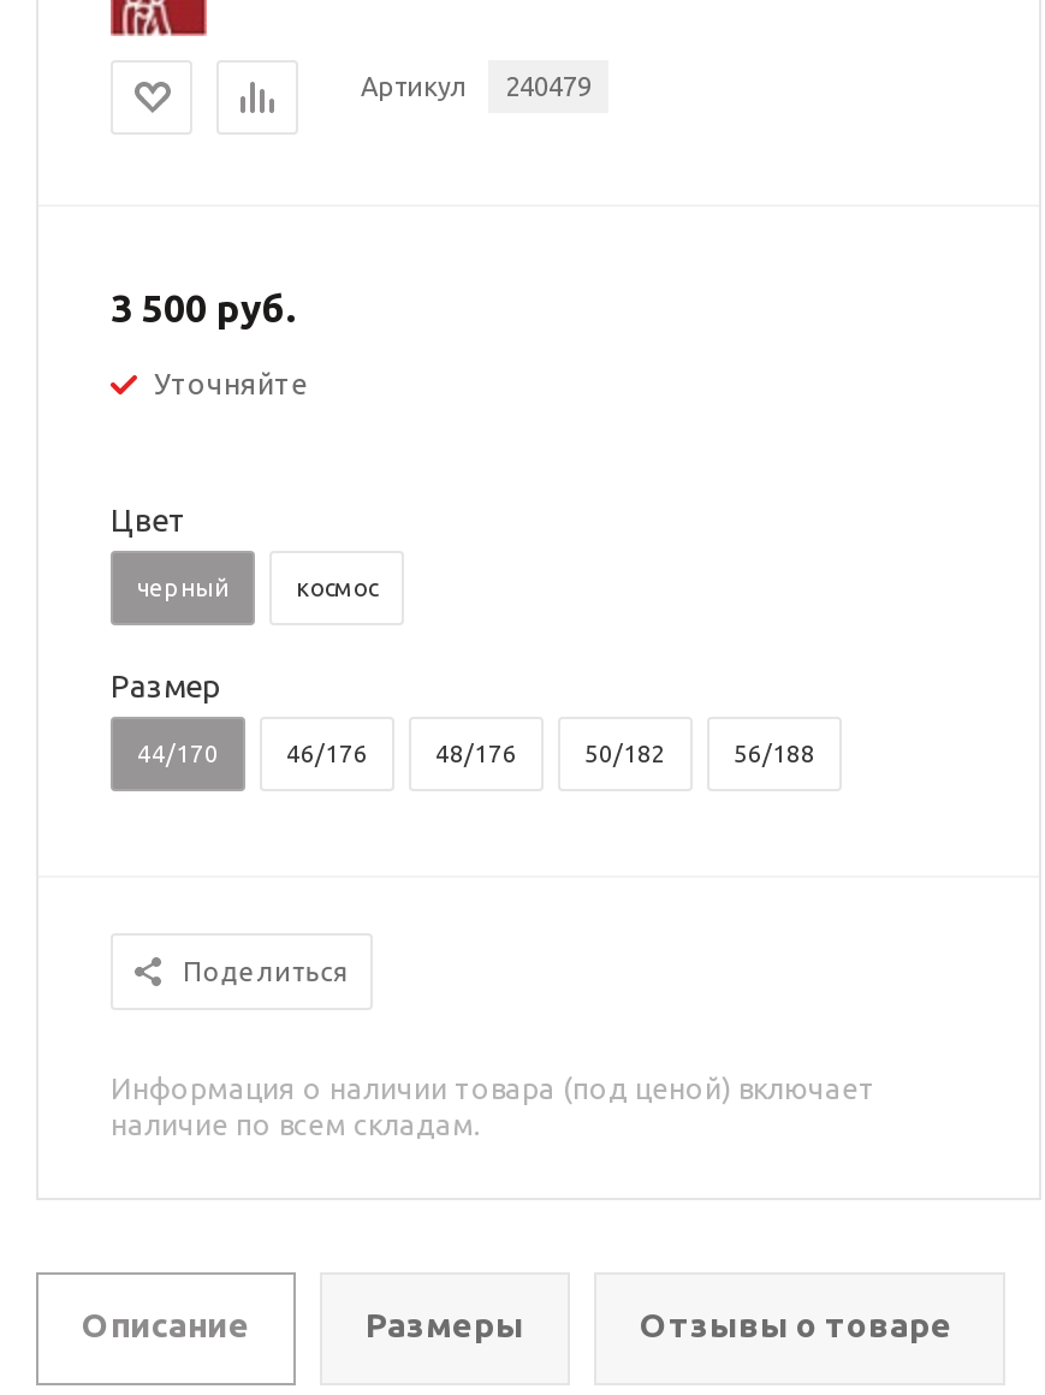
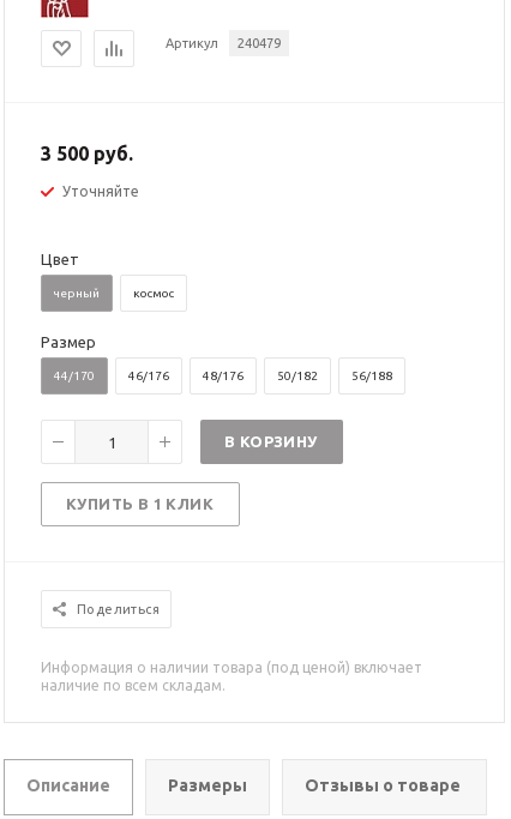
none -> [66,495,214,512] КУПИТЬ В 1 КЛИК
none -> [224,433,317,450] В КОРЗИНУ

